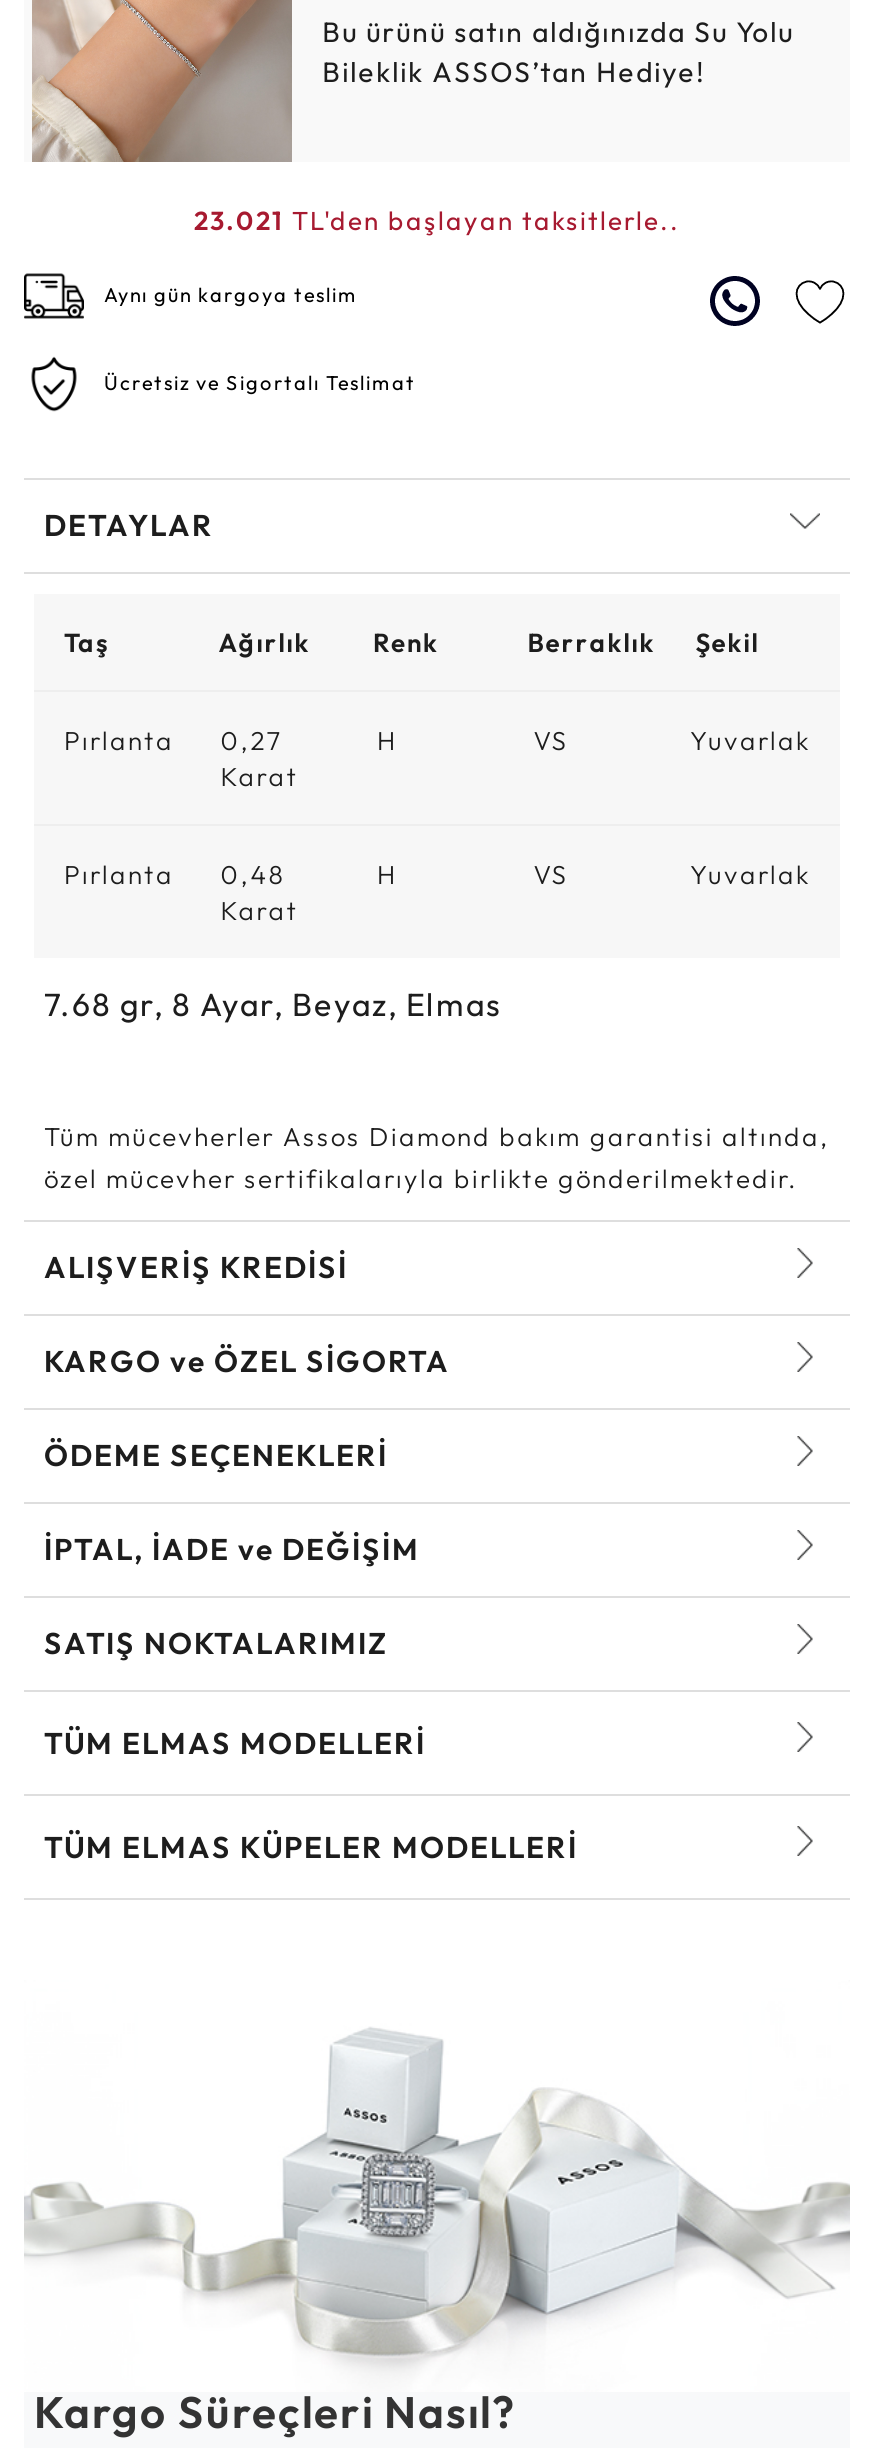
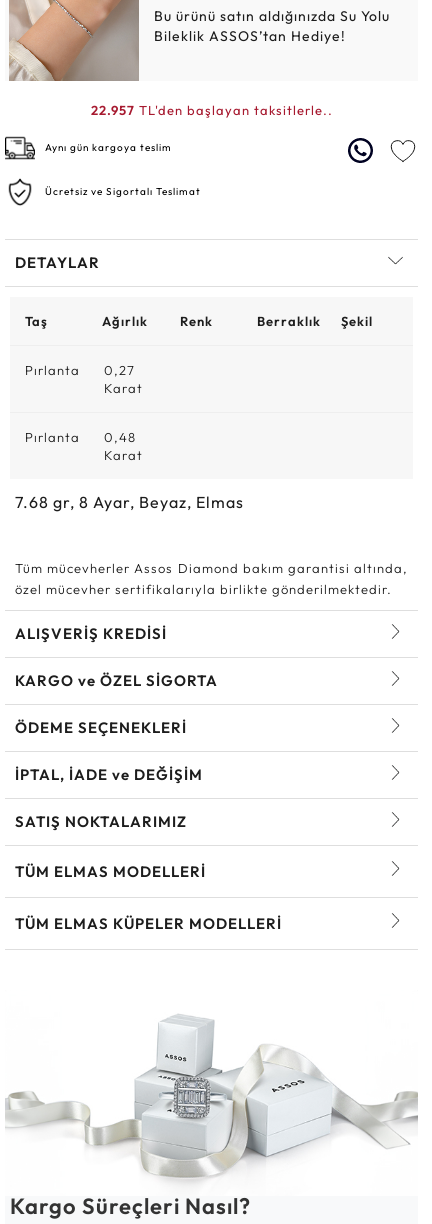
[194,203,680,235] 23.021 TL'den başlayan taksitlerle.. -> [90,101,332,117] 22.957 TL'den başlayan taksitlerle..
[377,723,810,755] H | VS | Yuvarlak -> none
[377,857,810,889] H | VS | Yuvarlak -> none

